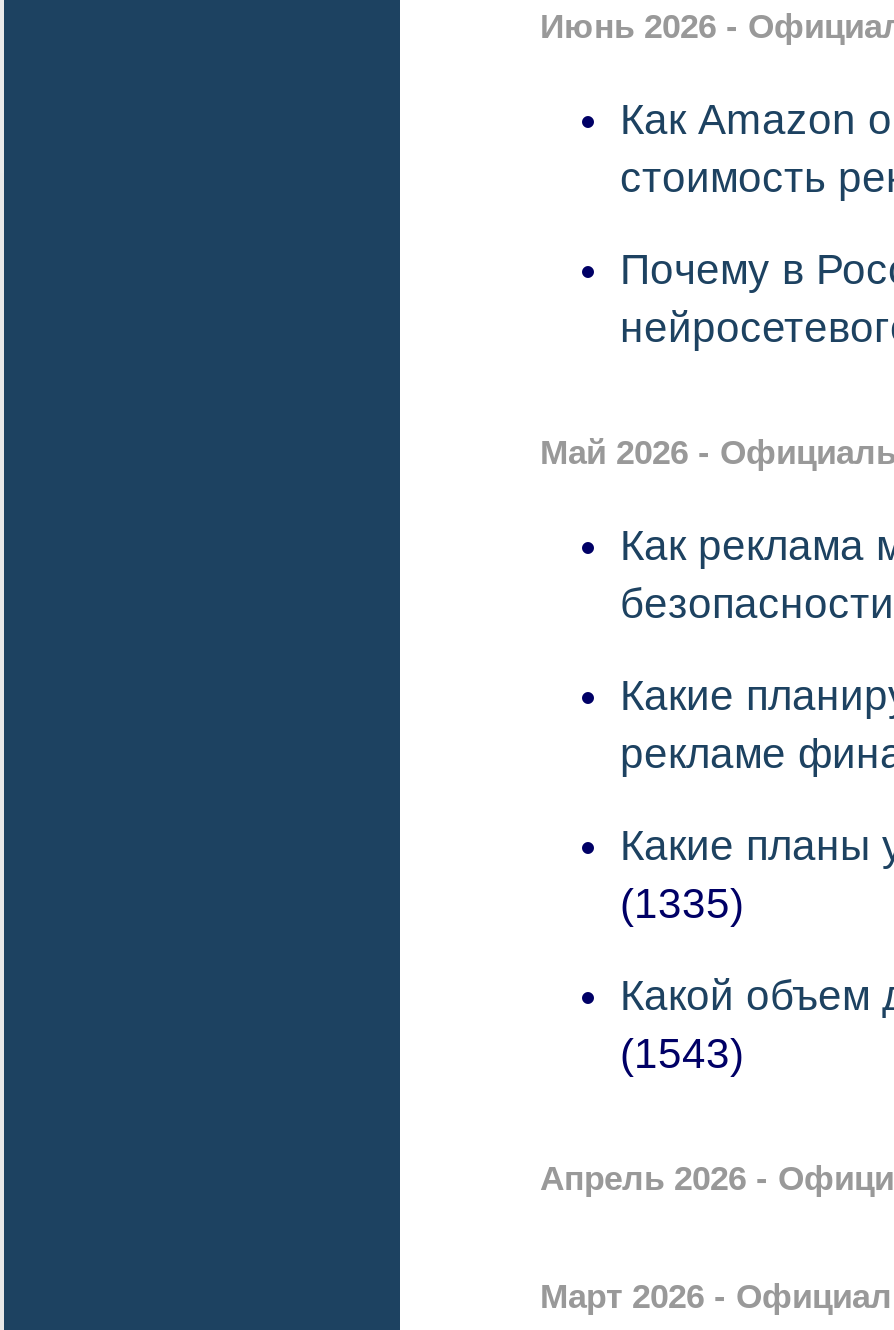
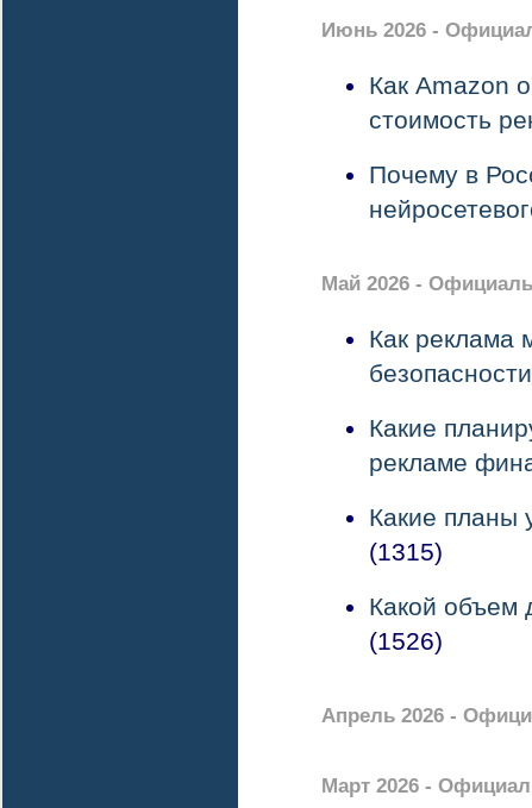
[620,880,744,926] (1335) -> [369,538,443,565] (1315)
[620,1030,744,1076] (1543) -> [369,627,443,654] (1526)

